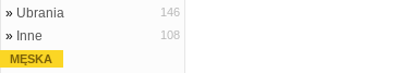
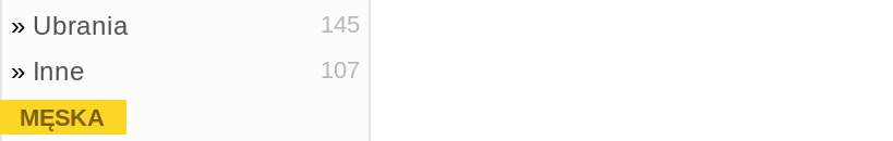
[160,5,180,19] 146 -> [321,11,360,37] 145
[160,28,180,41] 108 -> [321,56,360,82] 107

